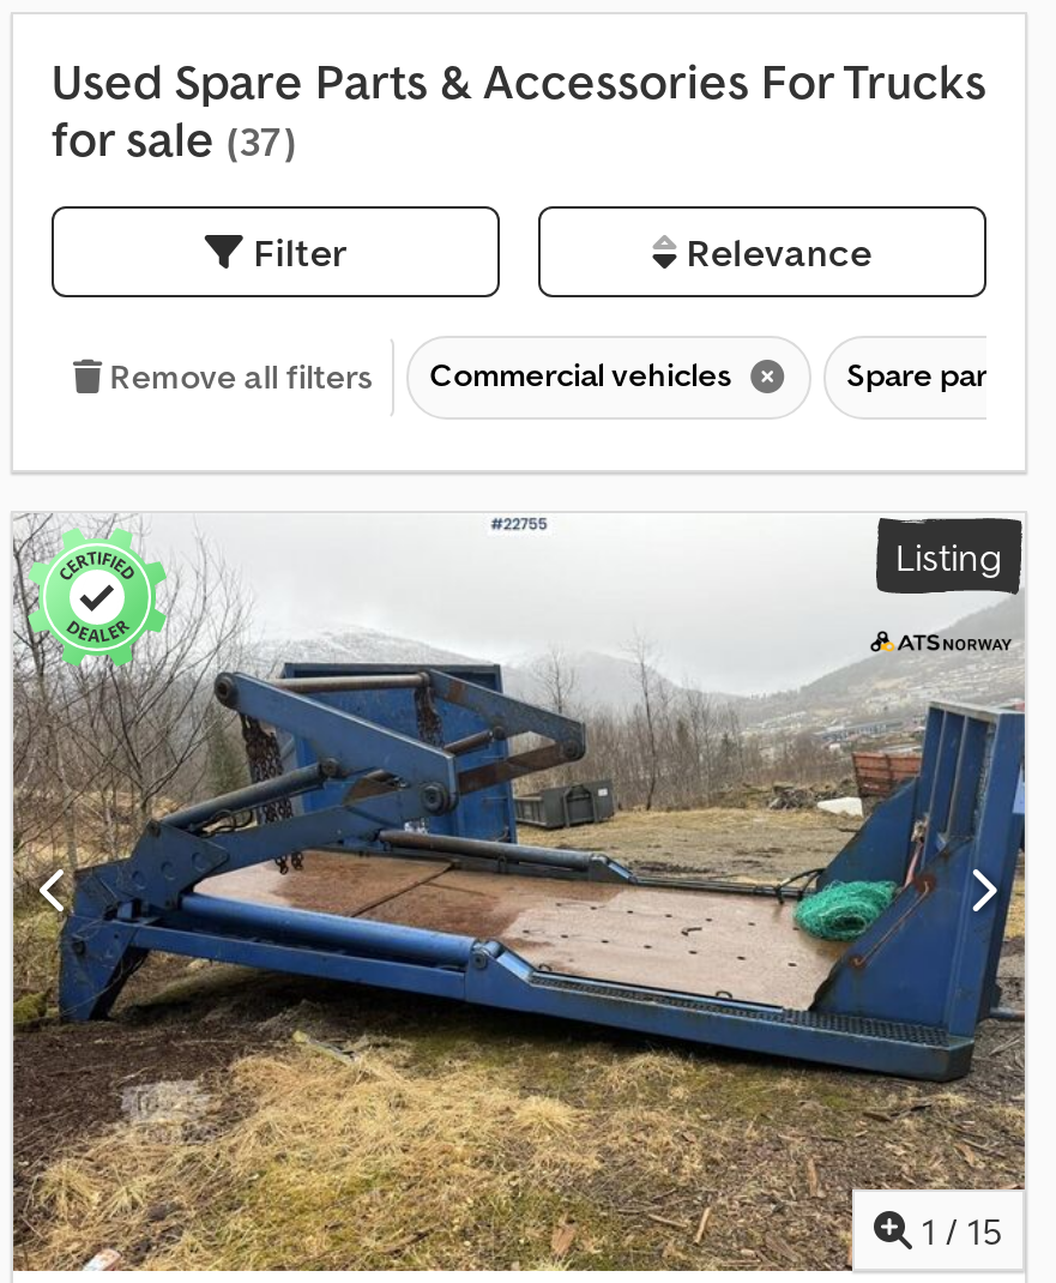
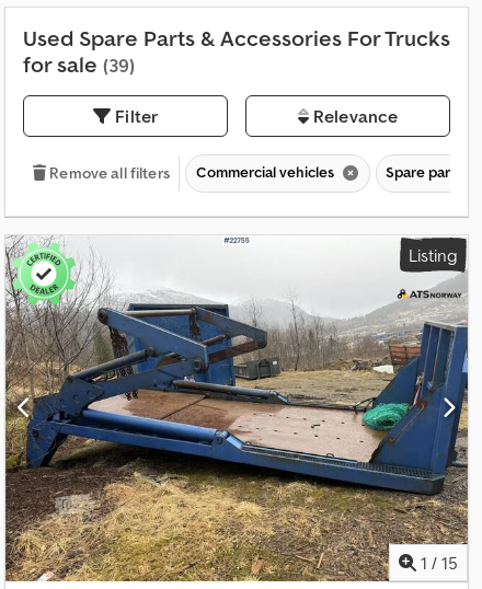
[52,108,296,170] for sale (37) -> [23,50,135,79] for sale (39)

